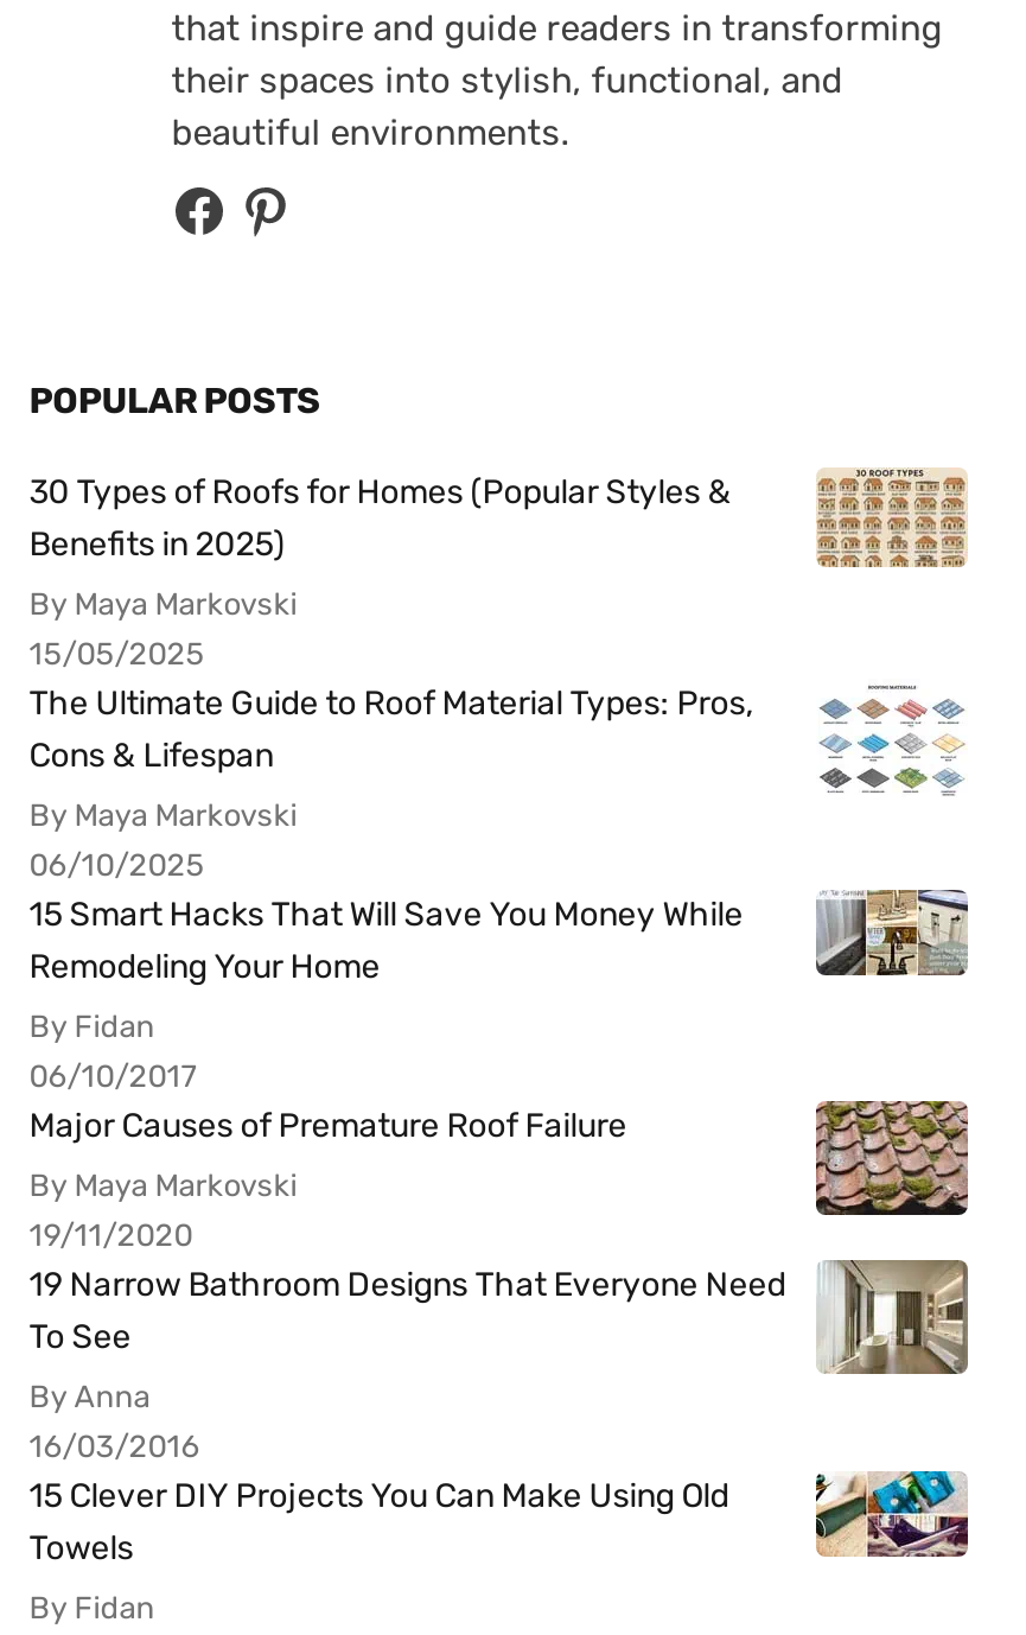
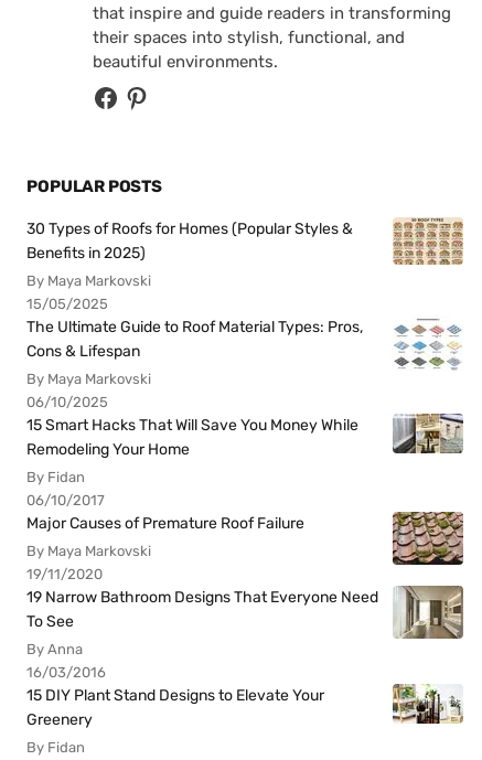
[29,1475,729,1568] 15 Clever DIY Projects You Can Make Using Old | Towels -> [27,686,325,729] 15 DIY Plant Stand Designs to Elevate Your | Greenery
[814,1469,970,1559] [image] -> [392,683,464,725] [image]

